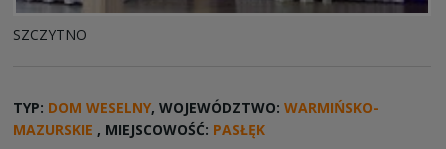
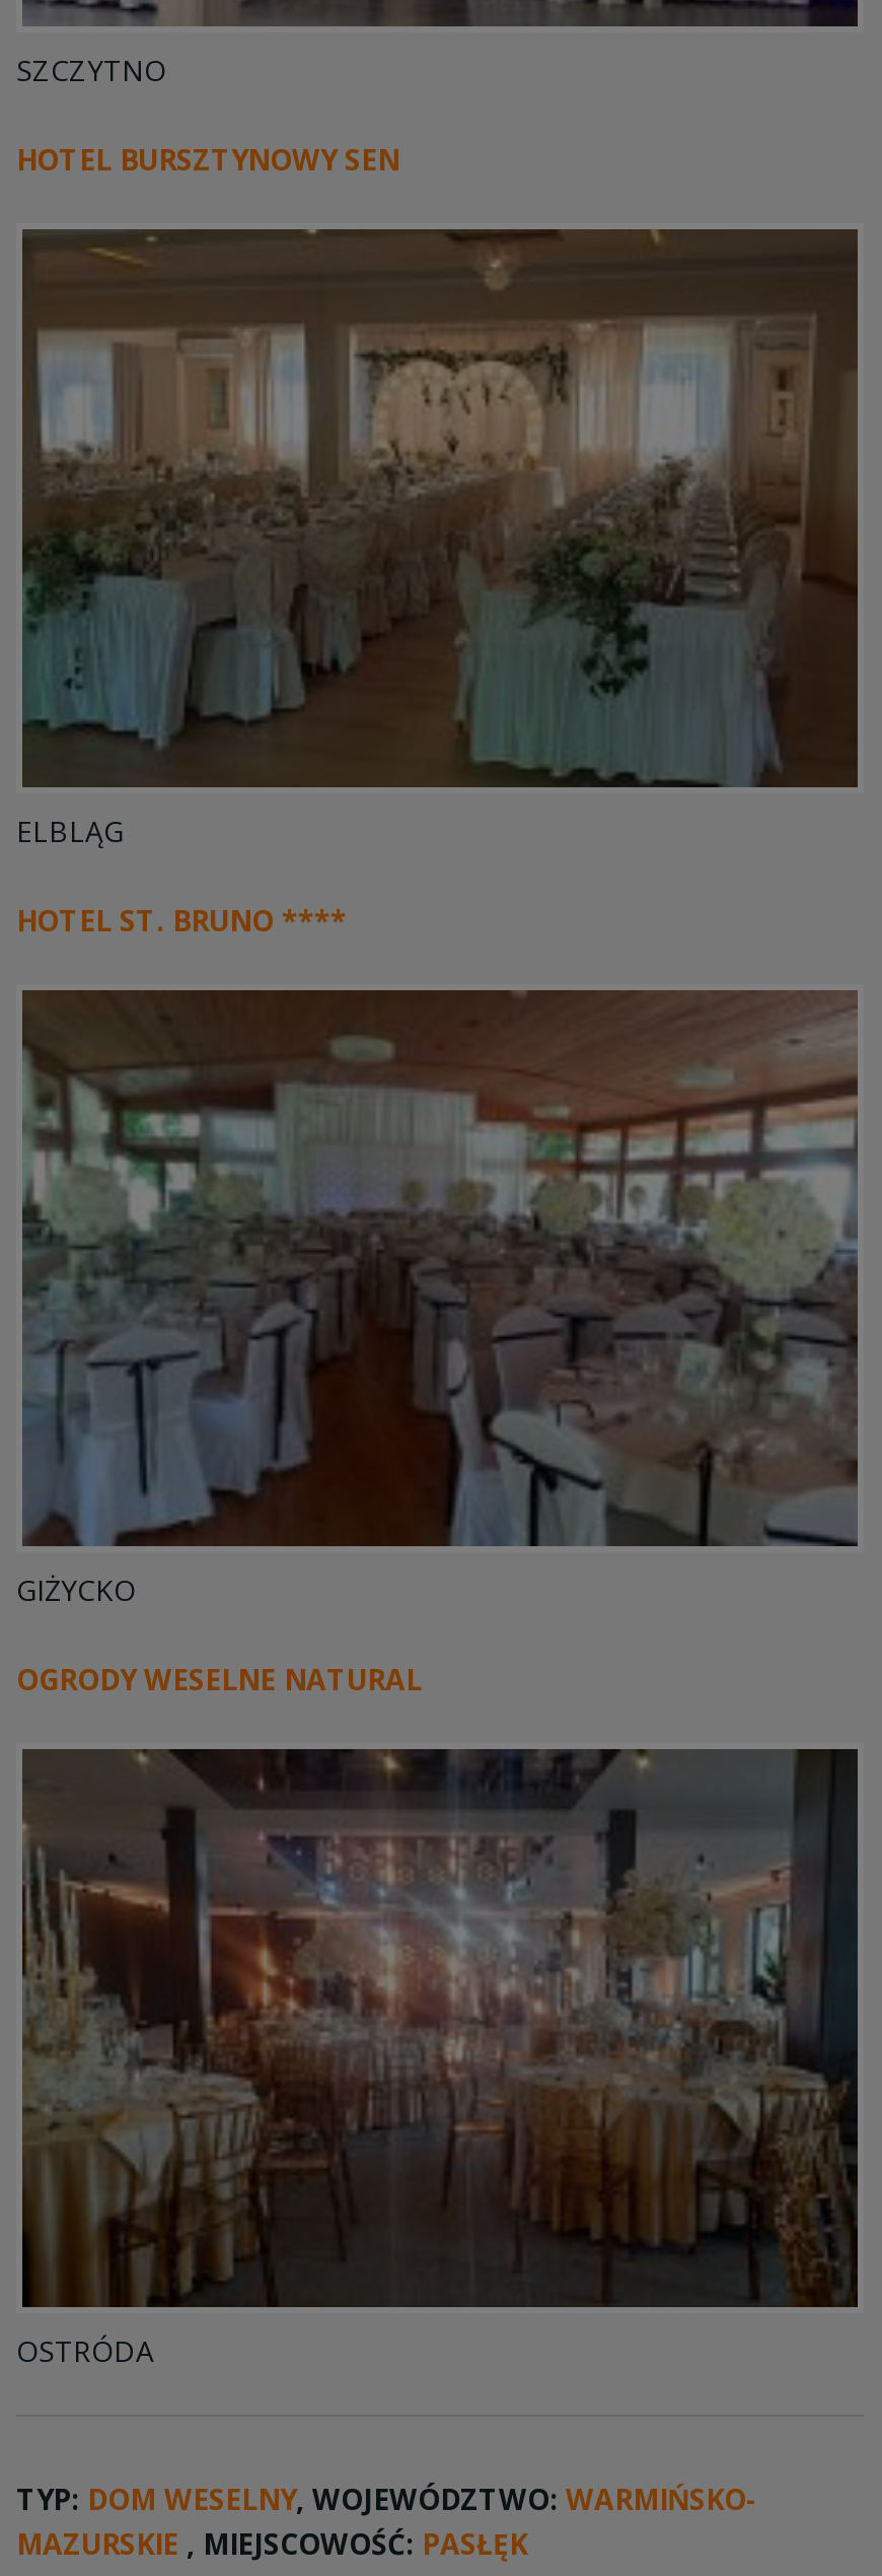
none -> [16,140,399,178] HOTEL BURSZTYNOWY SEN
none -> [16,227,860,939] [image] | ELBLĄG | HOTEL ST. BRUNO ****
none -> [16,988,860,1699] [image] | GIŻYCKO | OGRODY WESELNE NATURAL
none -> [16,1747,858,2370] [image] | OSTRÓDA

